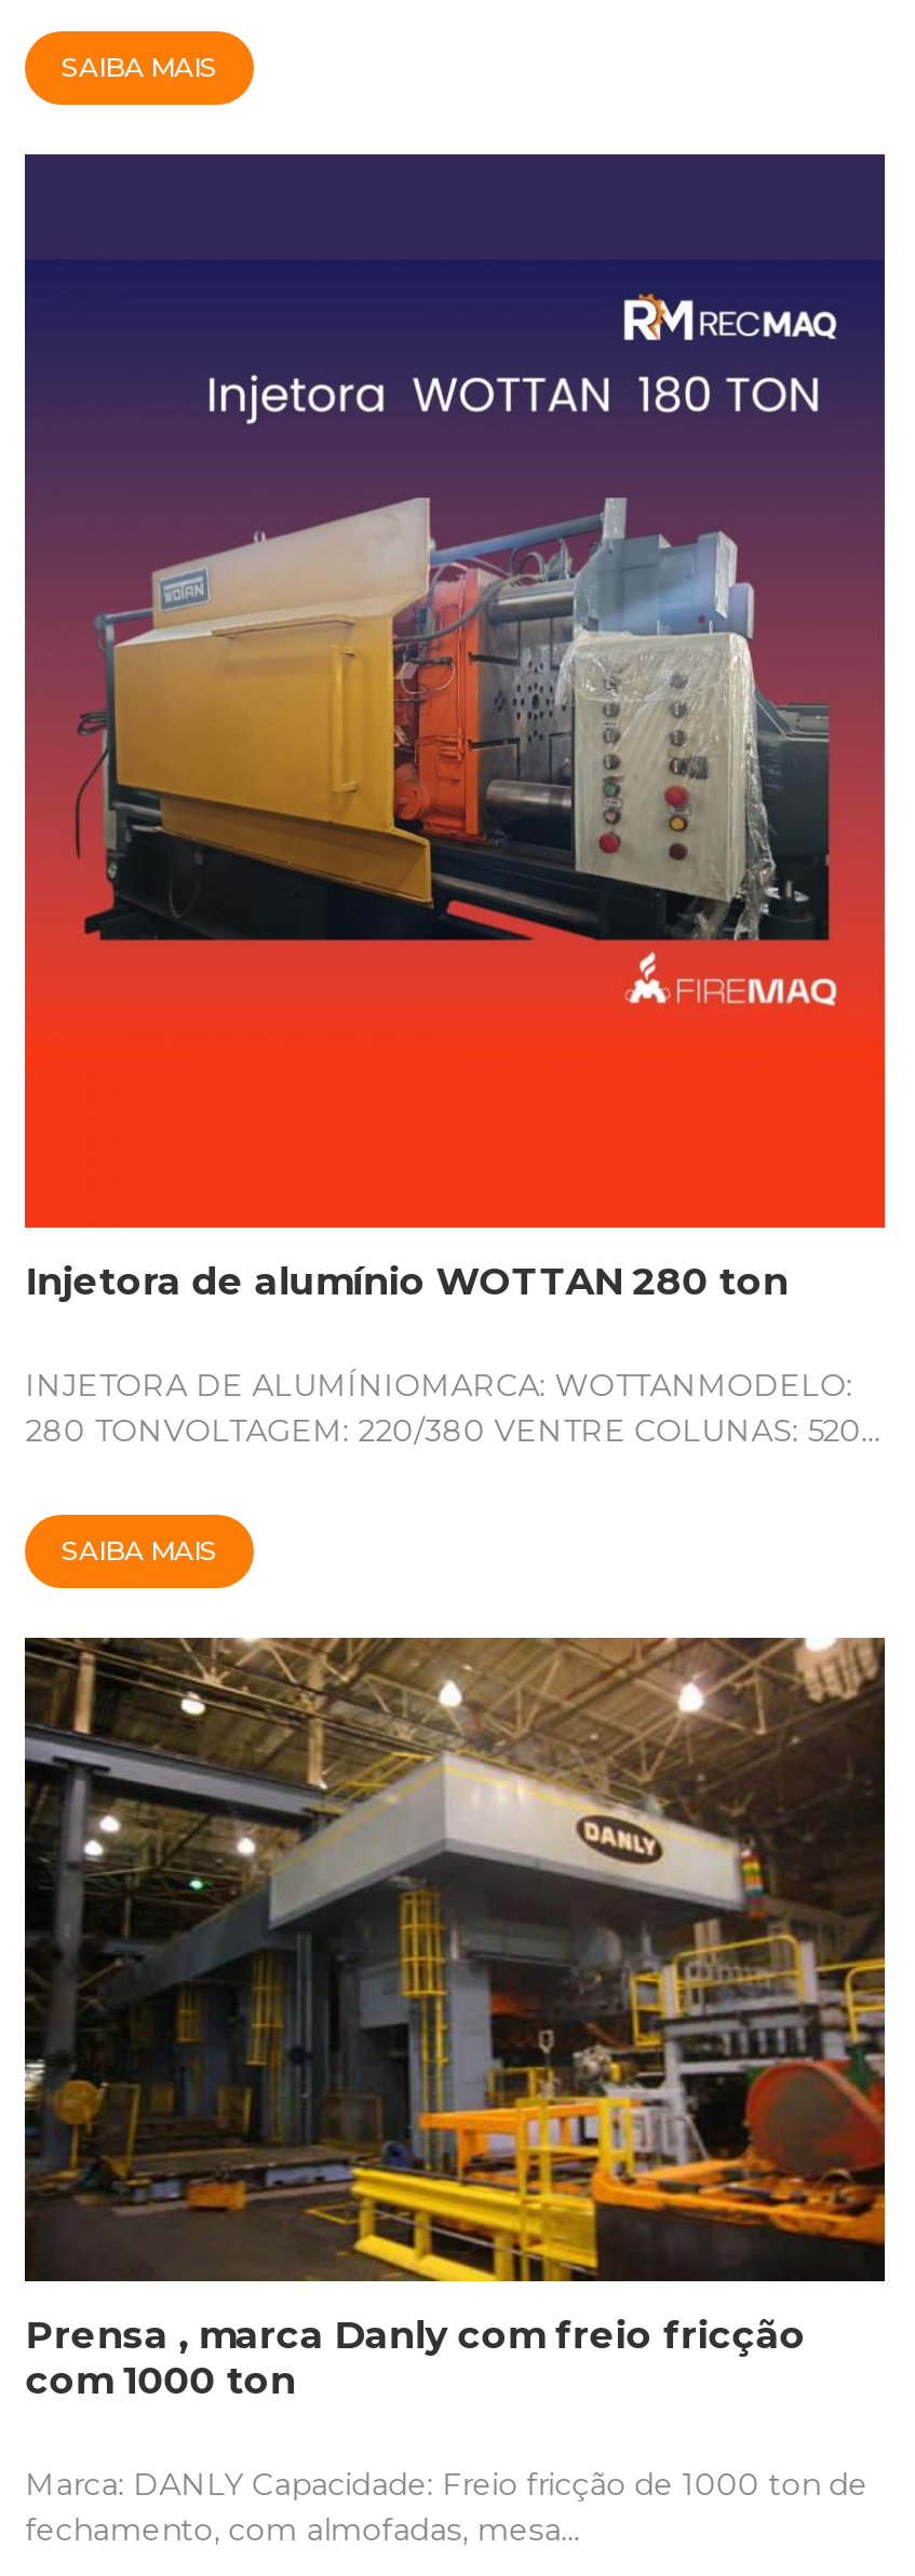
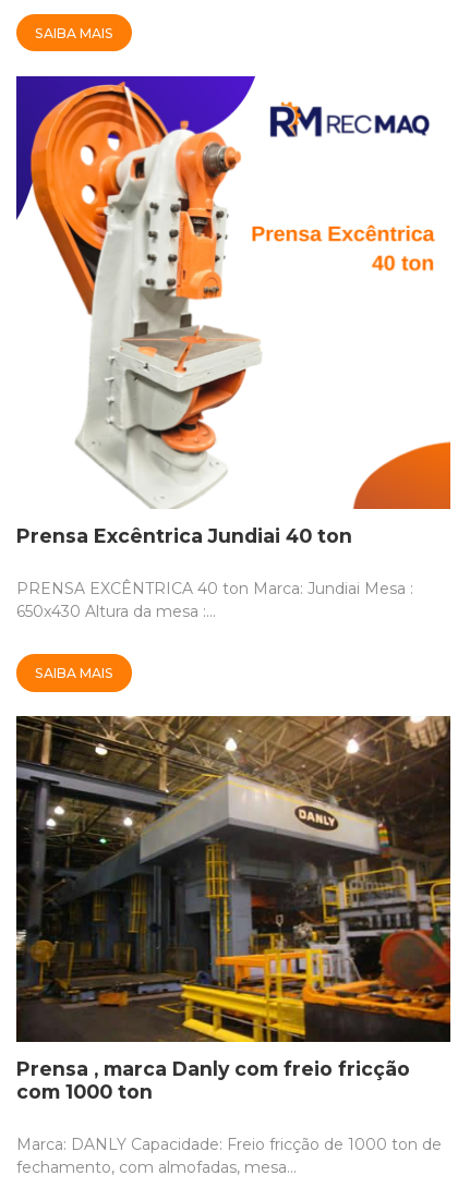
[23,152,887,1303] [image] | Injetora de alumínio WOTTAN 280 ton -> [16,75,450,548] [image] | Prensa Excêntrica Jundiai 40 ton
[25,1366,881,1450] INJETORA DE ALUMÍNIOMARCA: WOTTANMODELO: | 280 TONVOLTAGEM: 220/380 VENTRE COLUNAS: 520... -> [17,579,414,622] PRENSA EXCÊNTRICA 40 ton Marca: Jundiai Mesa : | 650x430 Altura da mesa :...

